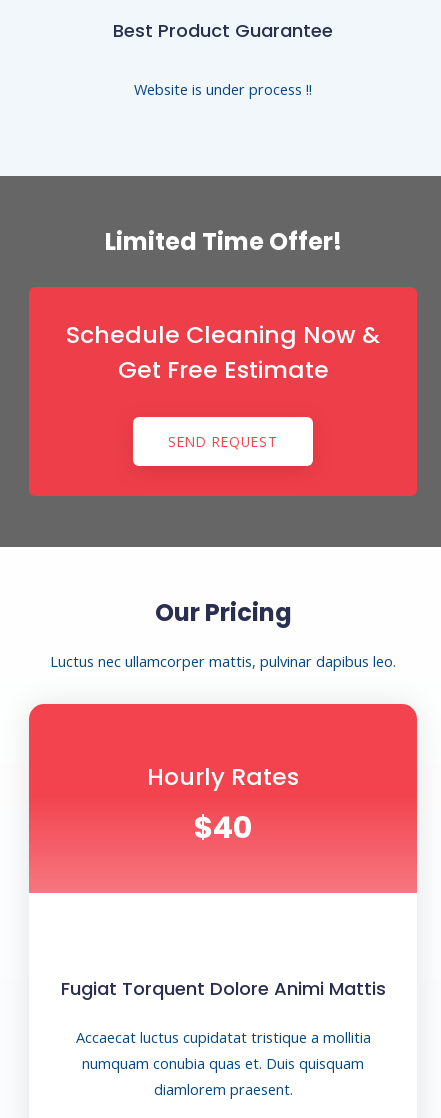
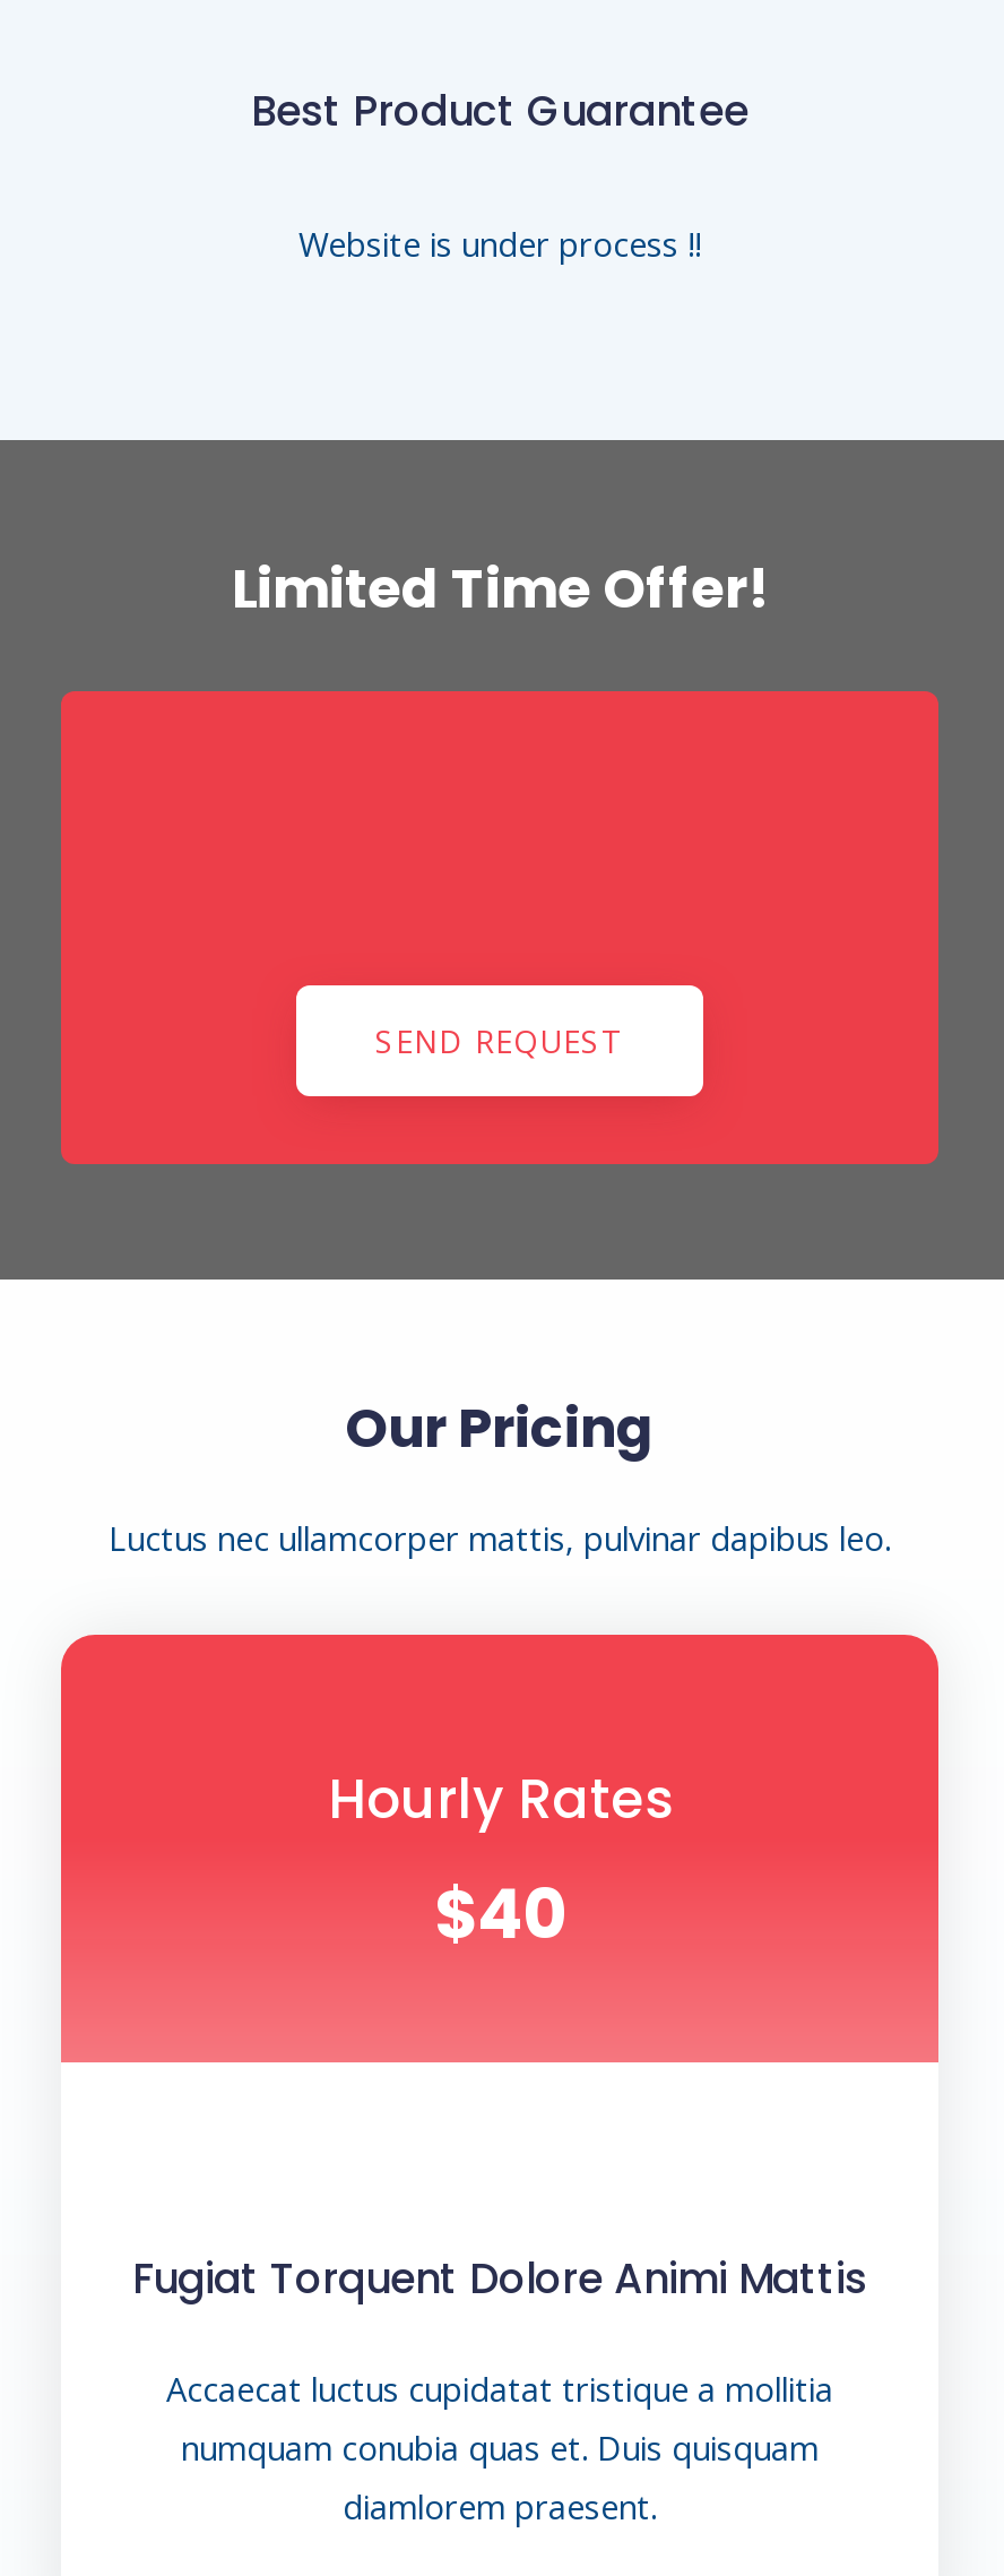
[66,318,380,386] Schedule Cleaning Now & | Get Free Estimate -> none

